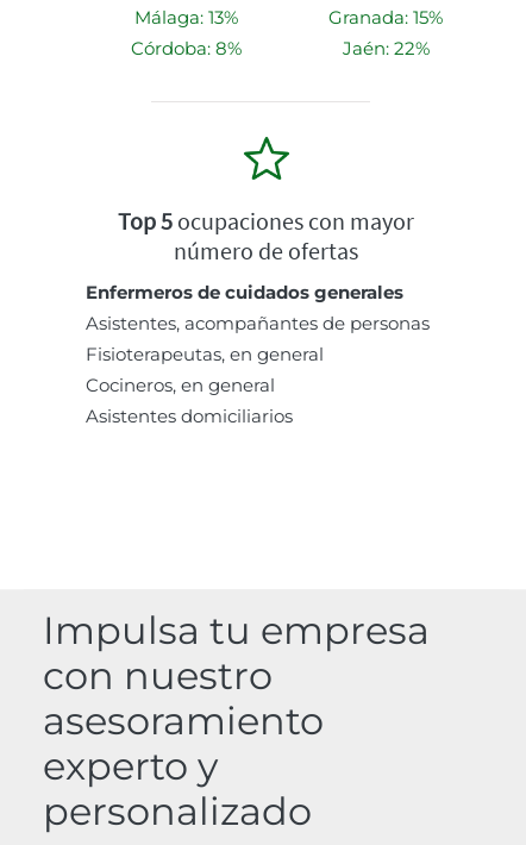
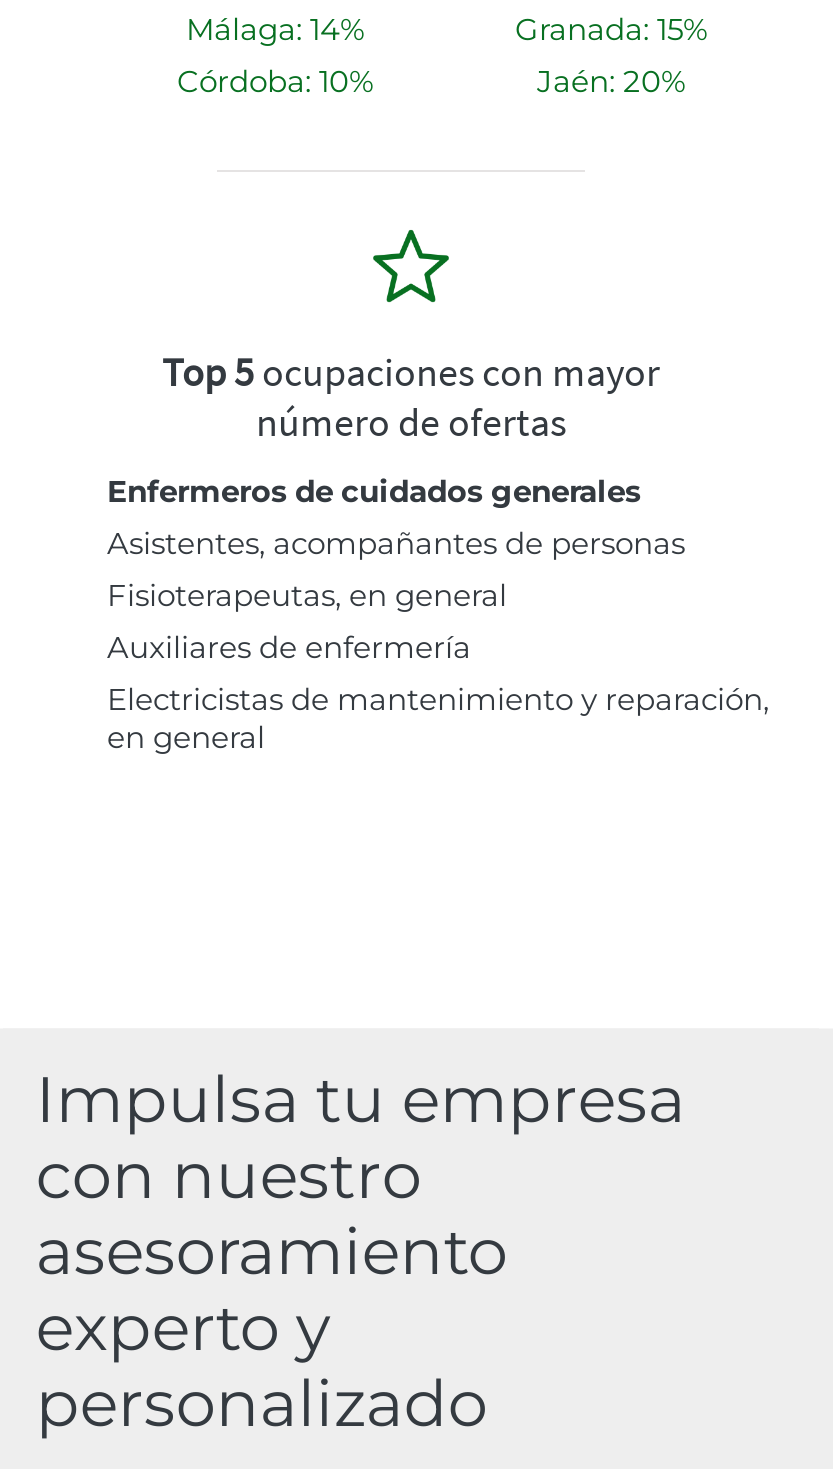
[134,6,237,29] Málaga: 13% -> [186,10,364,48] Málaga: 14%
[130,37,241,60] Córdoba: 8% -> [177,62,373,100] Córdoba: 10%
[342,37,429,60] Jaén: 22% -> [537,62,685,100] Jaén: 20%
[86,374,293,427] Cocineros, en general | Asistentes domiciliarios -> [107,628,769,756] Auxiliares de enfermería | Electricistas de mantenimiento y reparación, | en general

